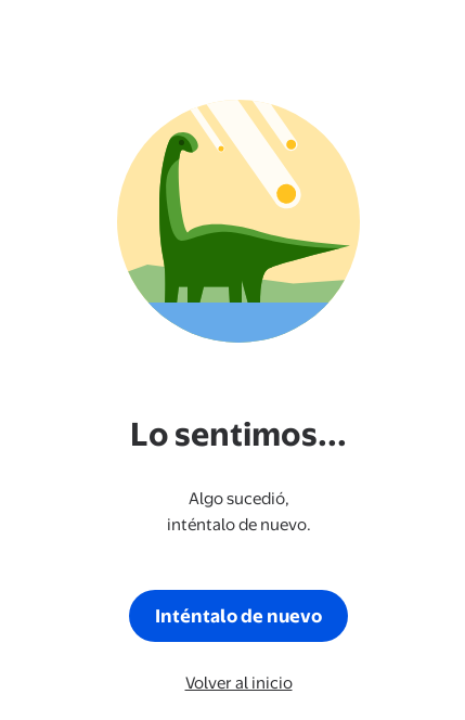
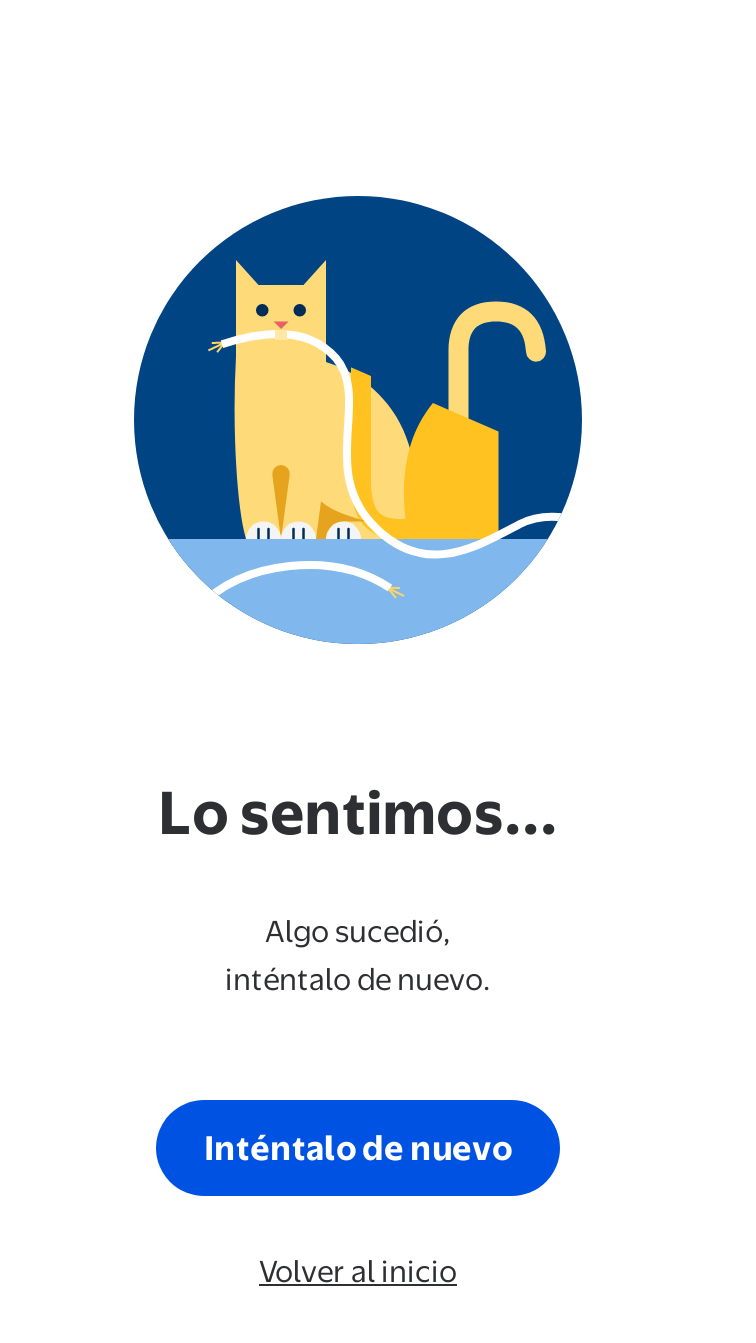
[117,100,360,318] [image] -> [132,194,584,600] [image]

